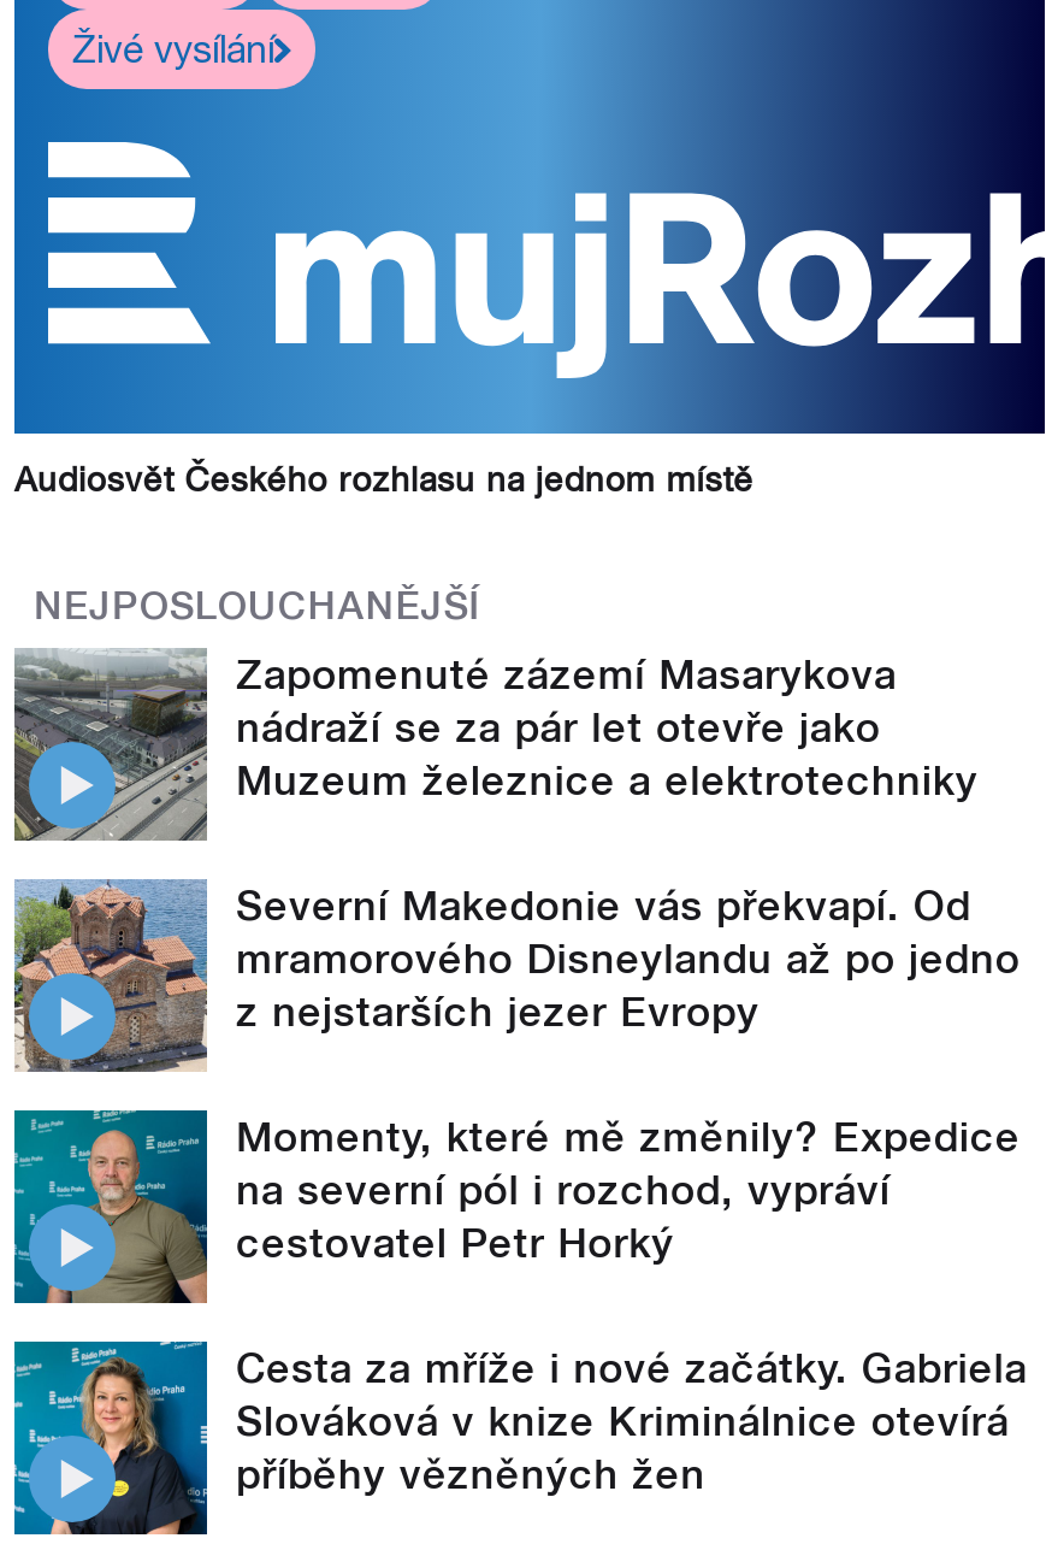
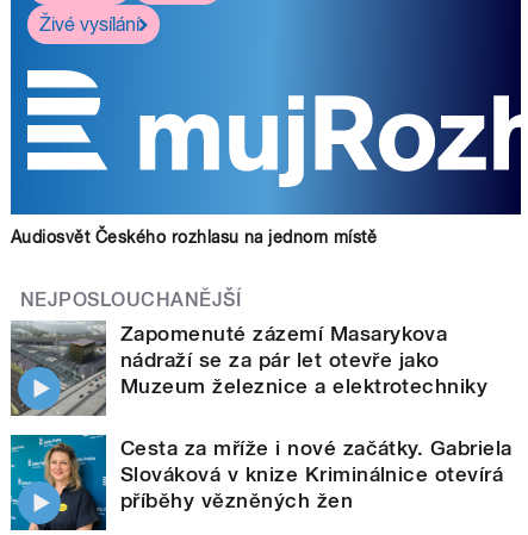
[12,882,1020,1267] [image] | Severní Makedonie vás překvapí. Od | mramorového Disneylandu až po jedno | z nejstarších jezer Evropy | Momenty, které mě změnily? Expedice | na severní pól i rozchod, vypráví | cestovatel Petr Horký -> none
[12,1108,207,1306] [image] -> none

